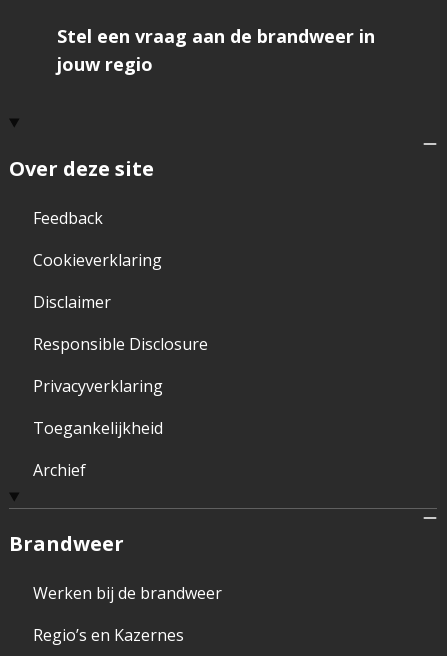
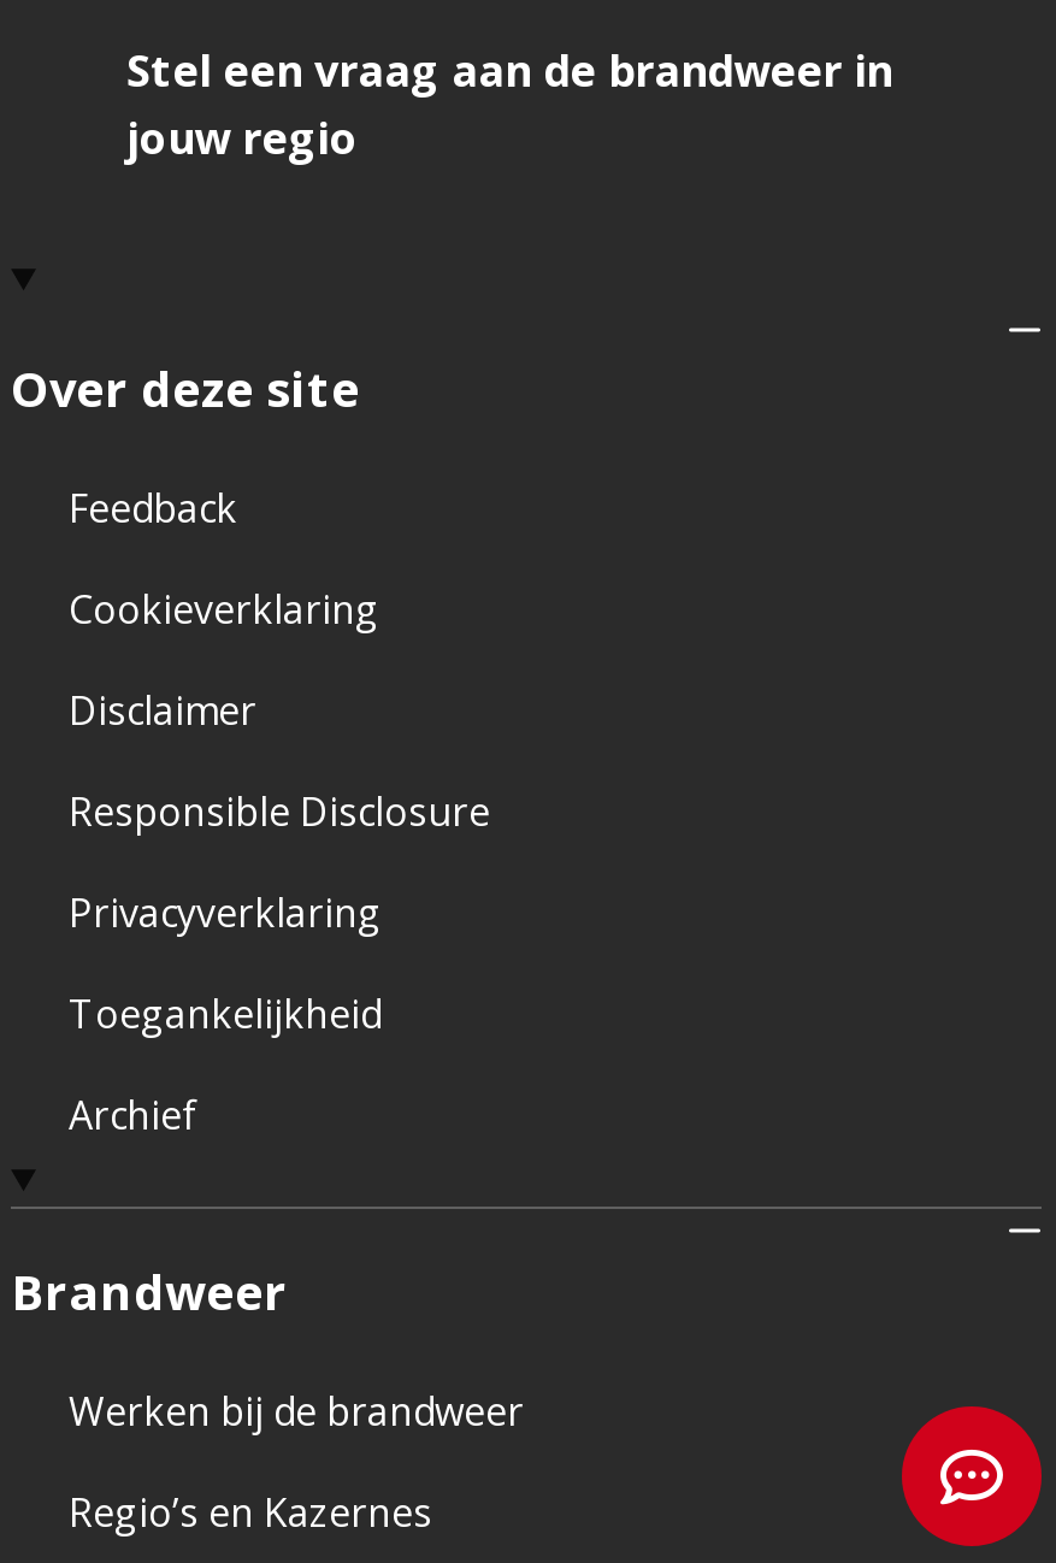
none -> [899,1404,1044,1549] [image]

